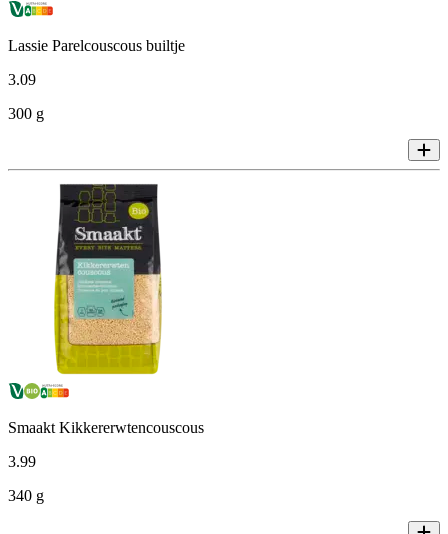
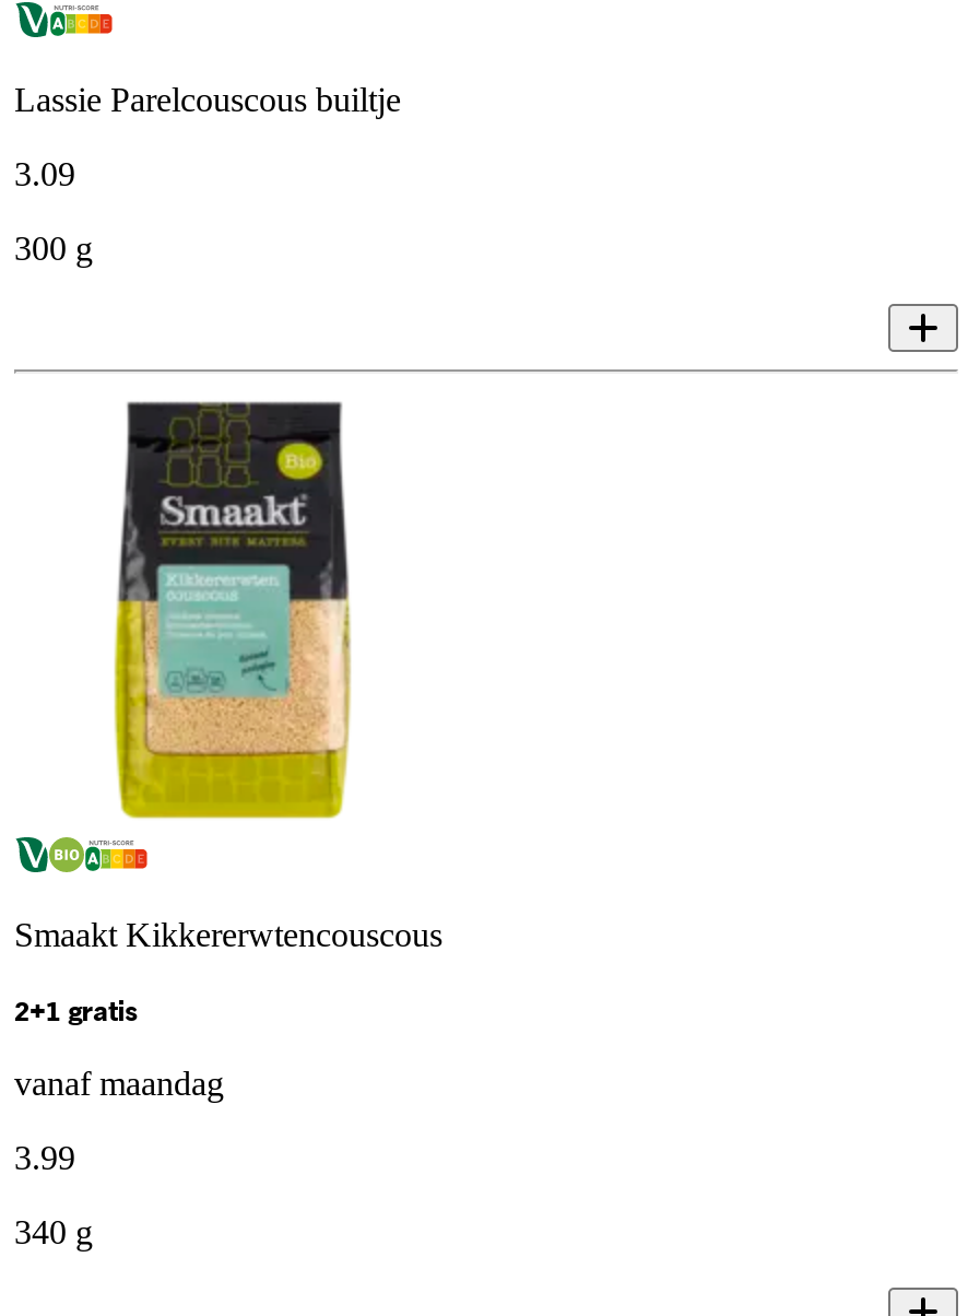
none -> [14,1002,224,1103] 2+1 gratis | vanaf maandag

